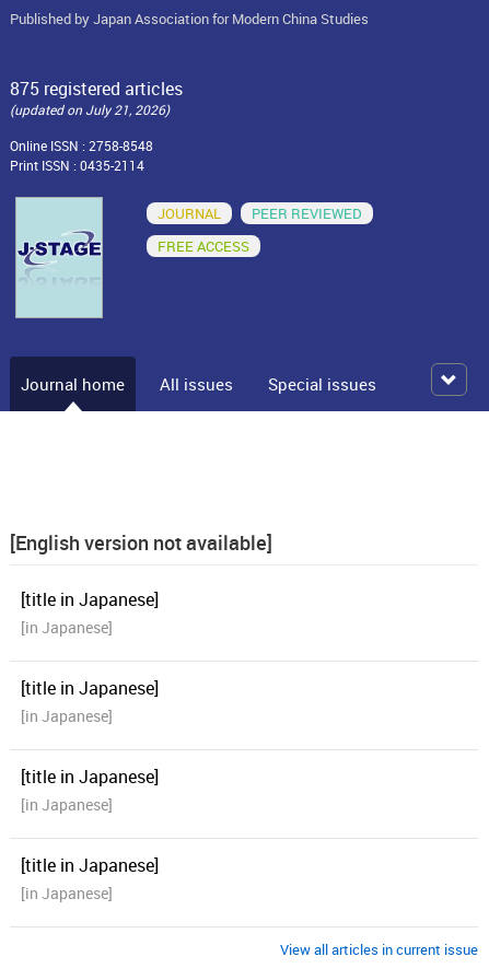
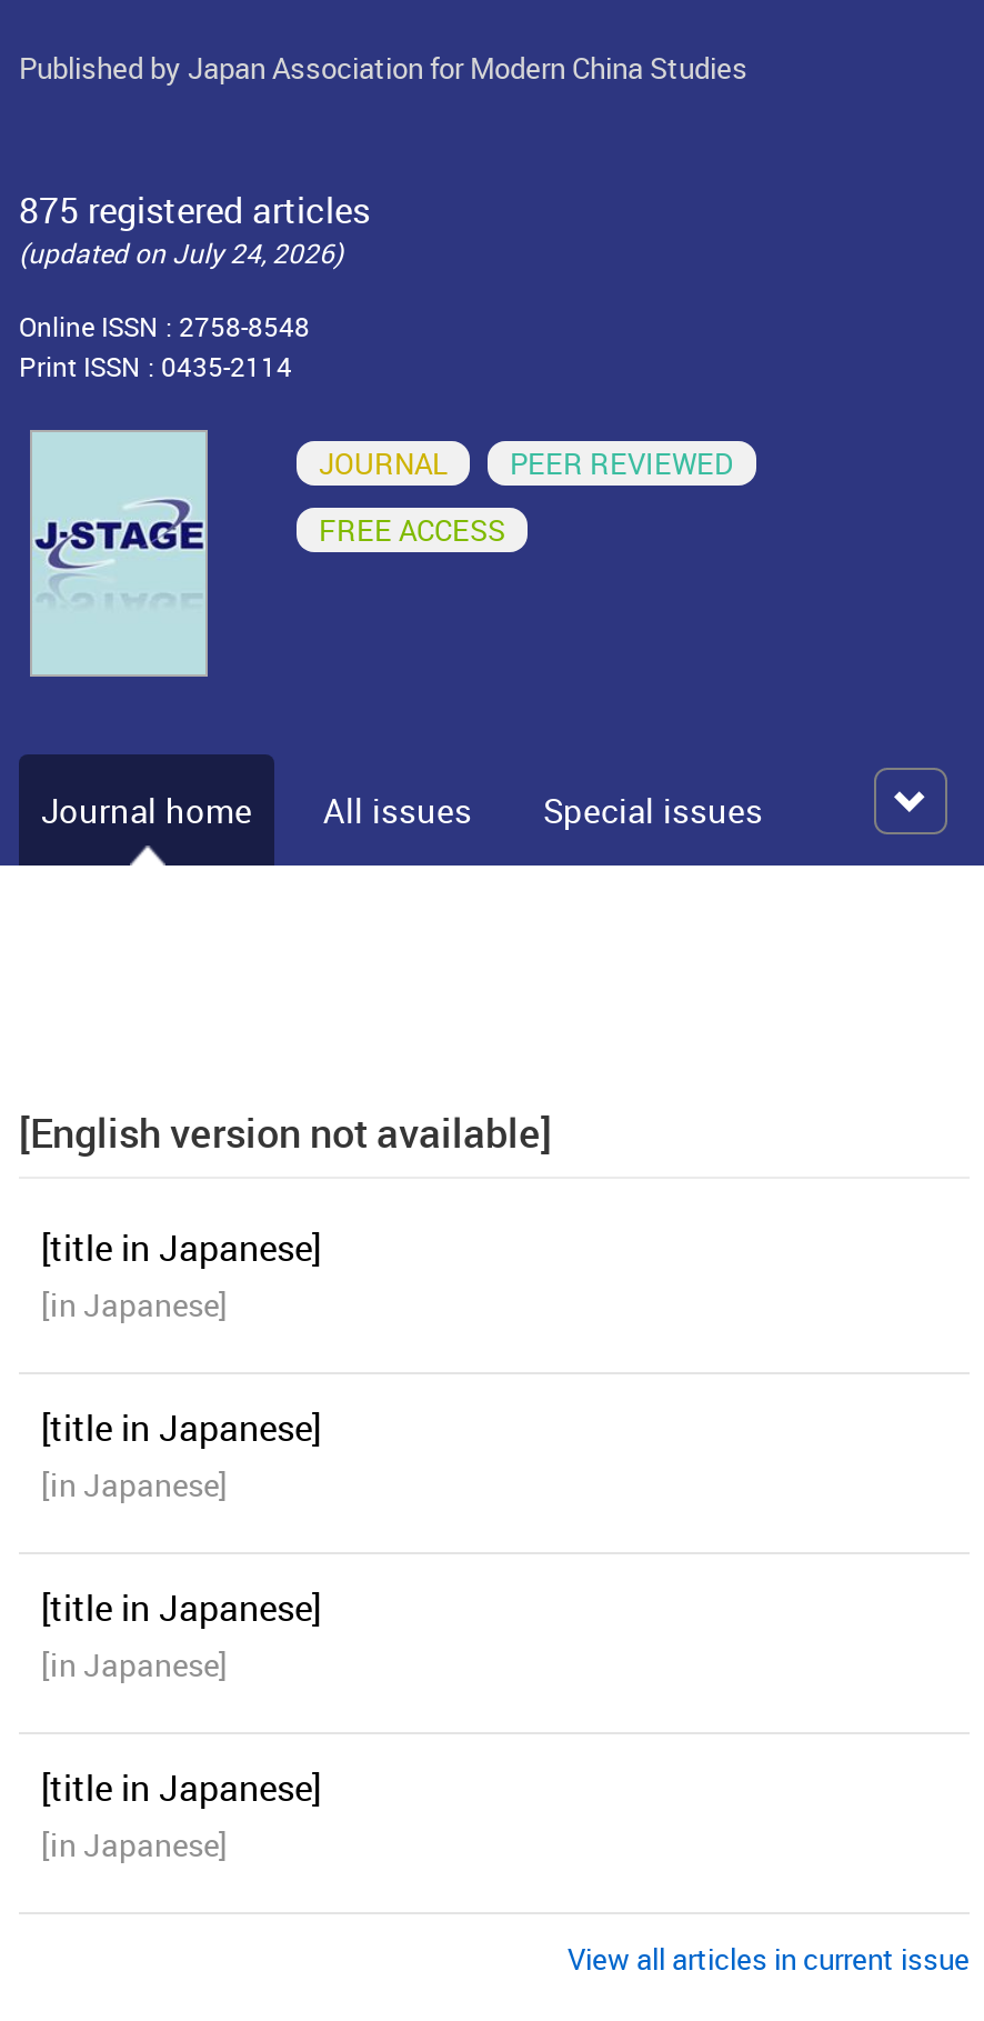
[10,101,170,118] (updated on July 21, 2026) -> [19,234,343,270] (updated on July 24, 2026)

